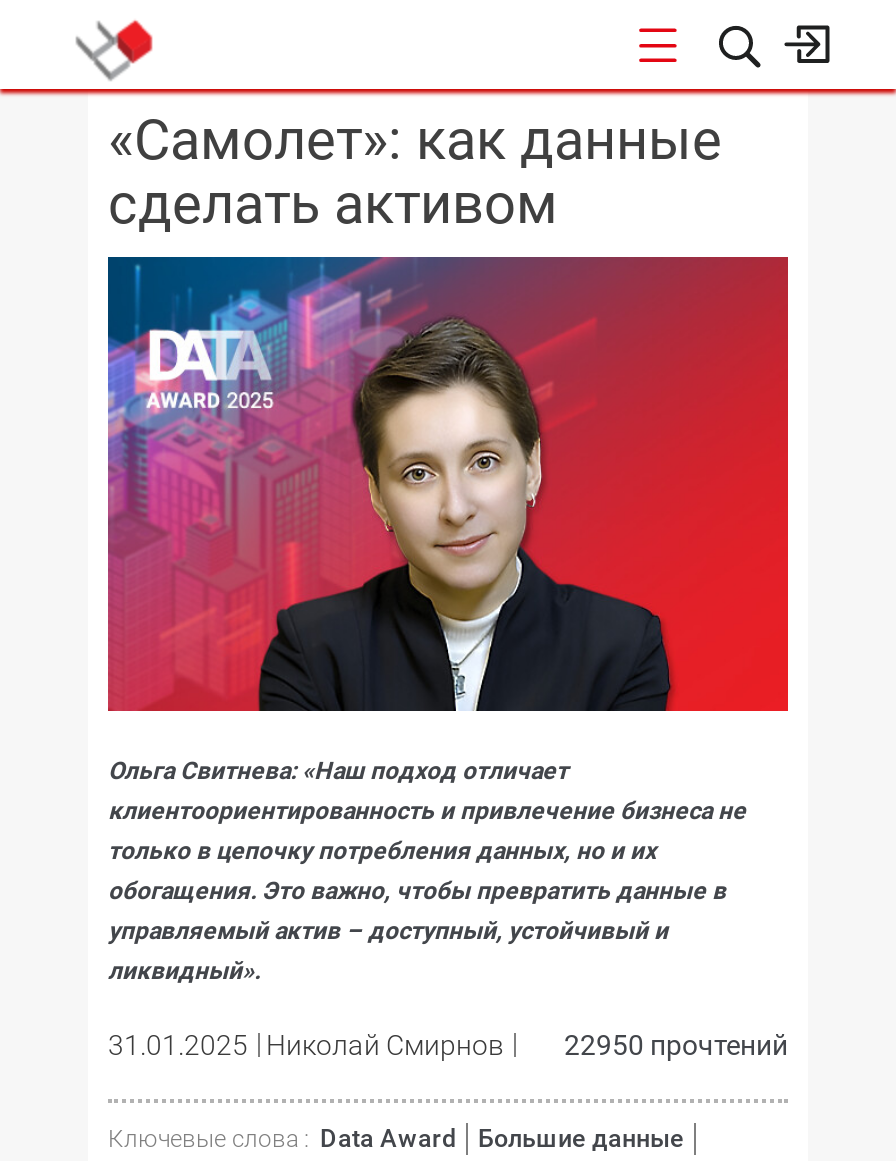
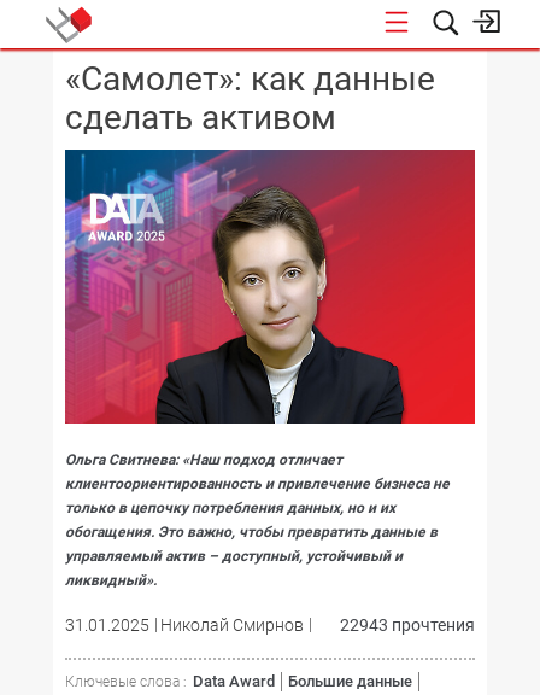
[108,1028,788,1060] 31.01.2025 Николай Смирнов 22950 прочтений -> [65,615,475,634] 31.01.2025 Николай Смирнов 22943 прочтения

